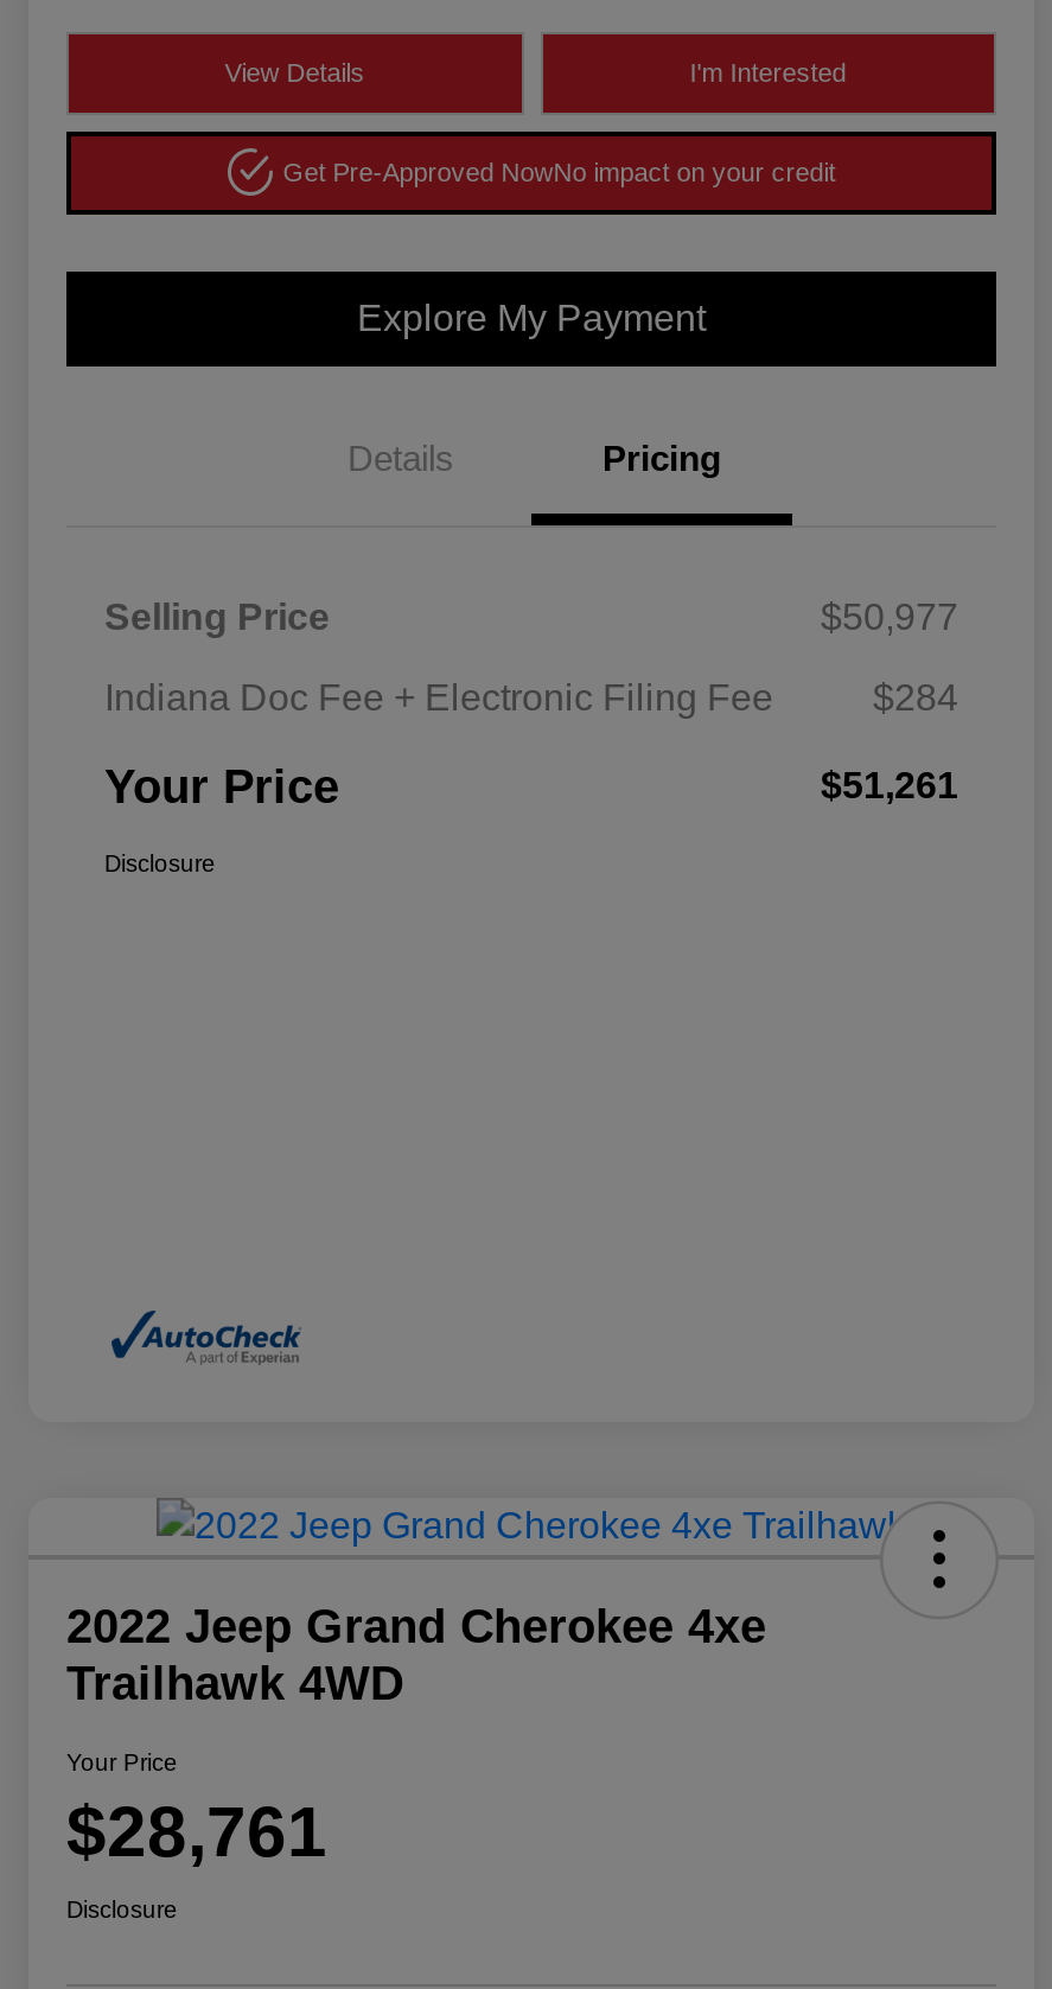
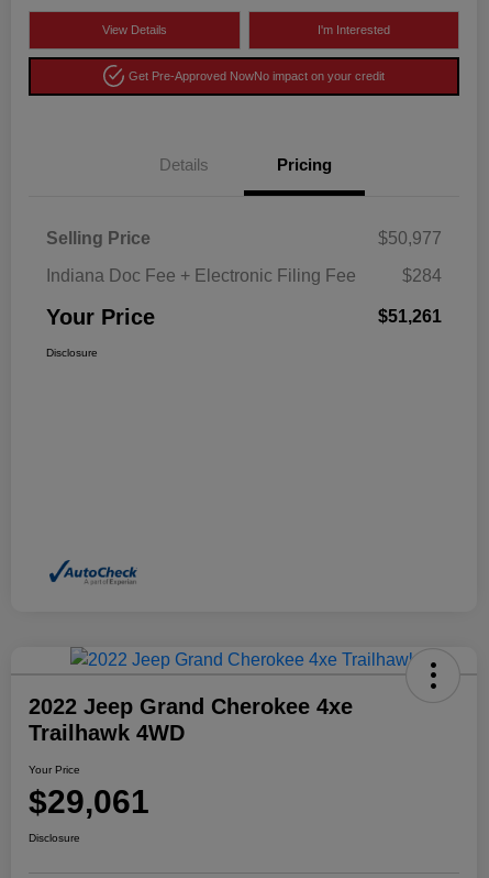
[357,297,706,337] Explore My Payment -> none
[66,1792,327,1870] $28,761 -> [29,783,149,819] $29,061

